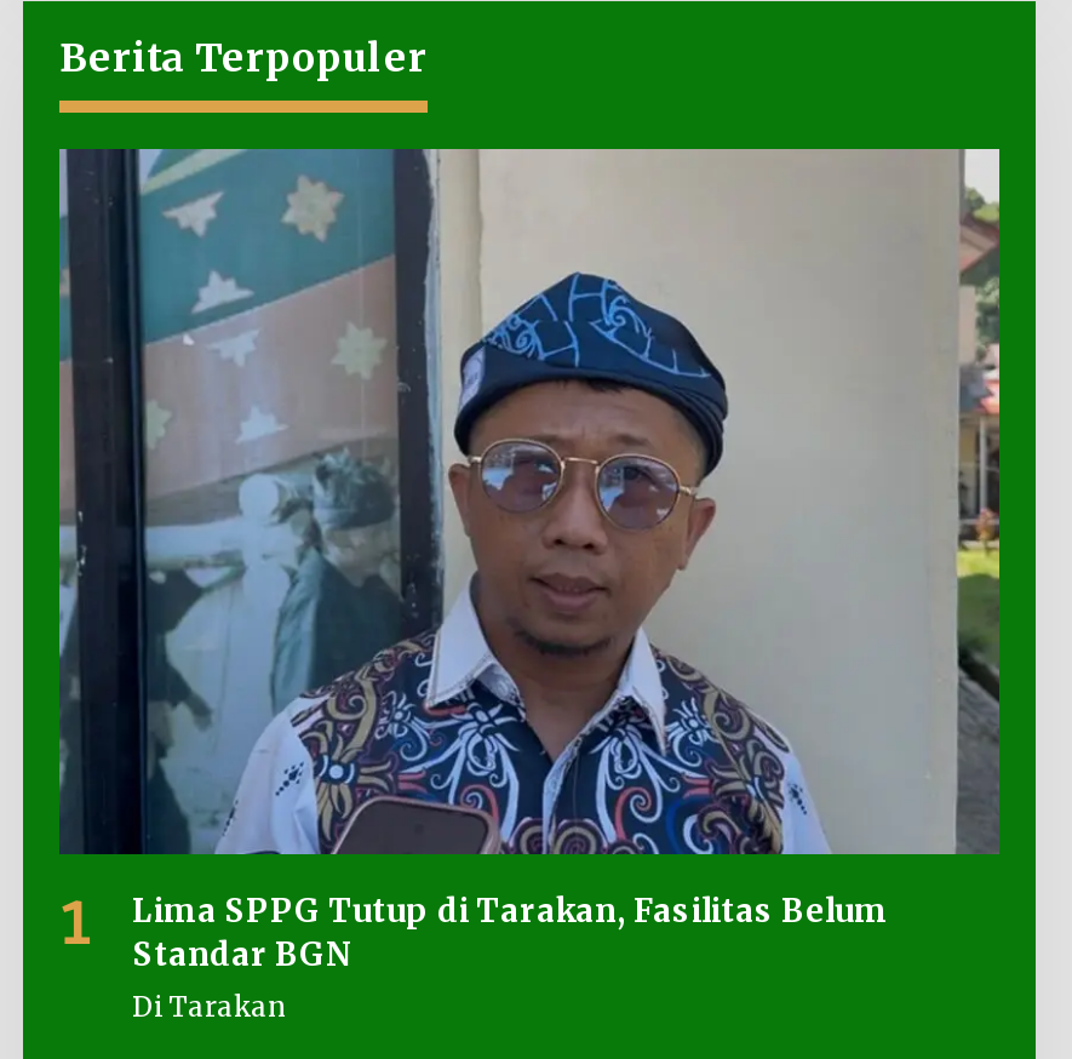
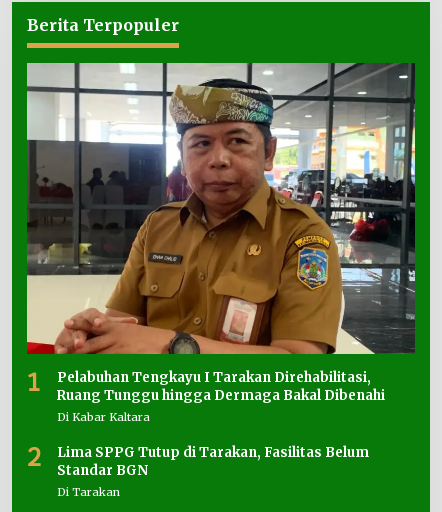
[57,147,1002,857] [image] -> [26,62,416,355] [image]
none -> [27,369,385,472] Pelabuhan Tengkayu I Tarakan Direhabilitasi, | Ruang Tunggu hingga Dermaga Bakal Dibenahi | Di Kabar Kaltara | 2

